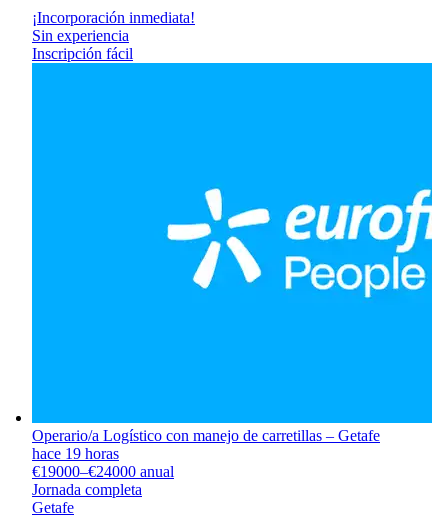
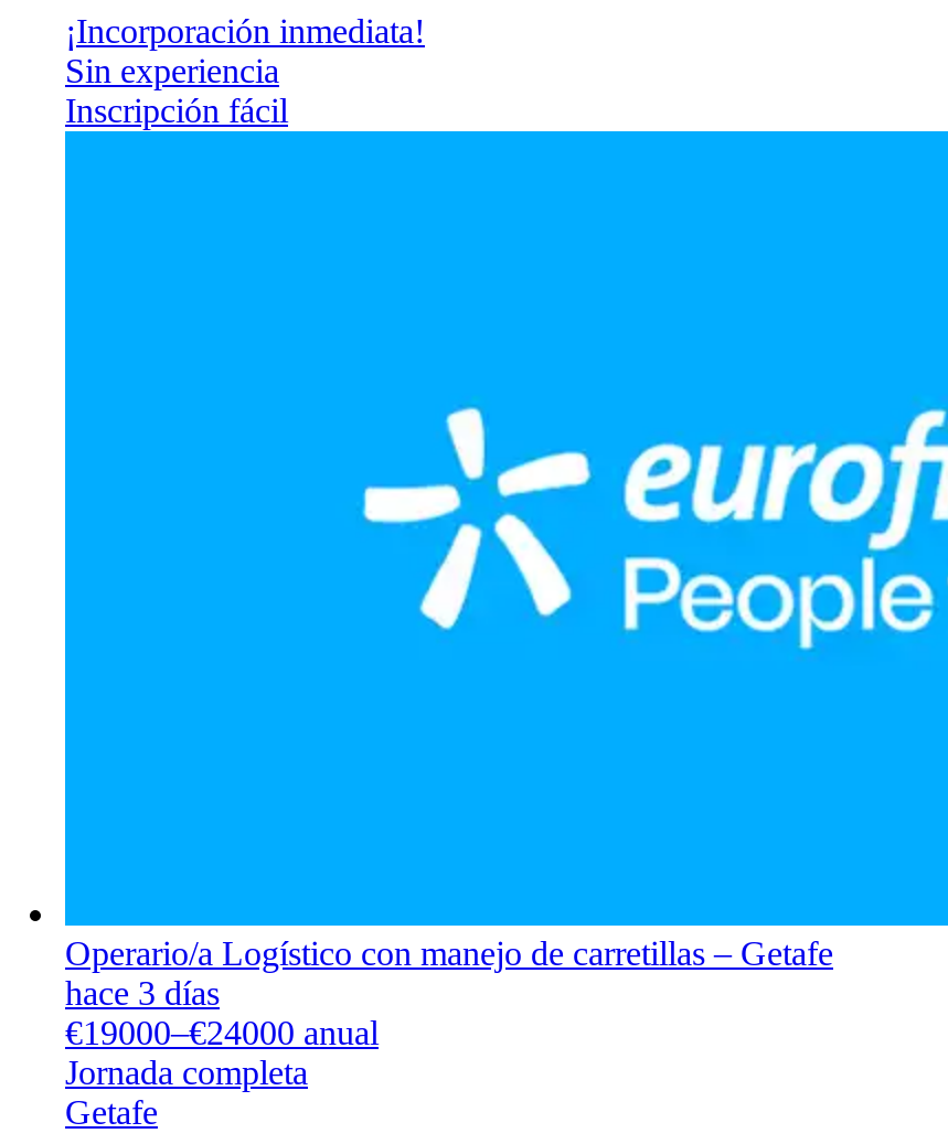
[32,445,119,462] hace 19 horas -> [65,974,220,1011] hace 3 días

